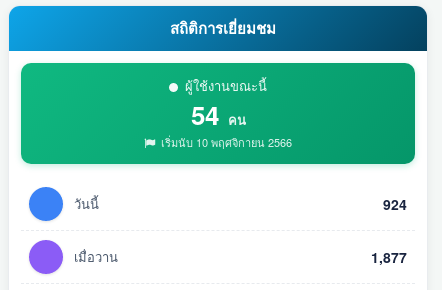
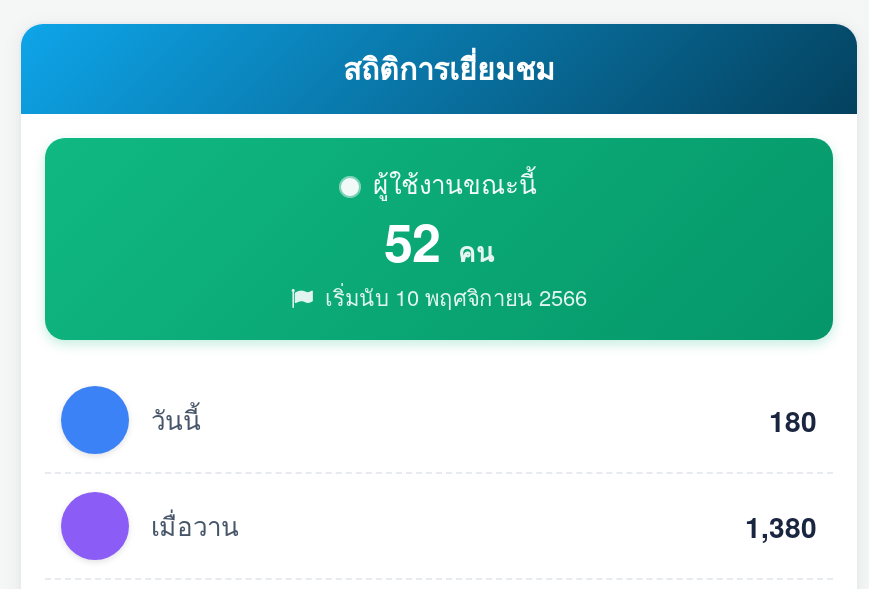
[190,96,245,133] 54 คน -> [384,205,494,279] 52 คน
[383,194,407,214] 924 -> [769,401,817,441] 180
[371,247,407,267] 1,877 -> [745,507,817,547] 1,380

